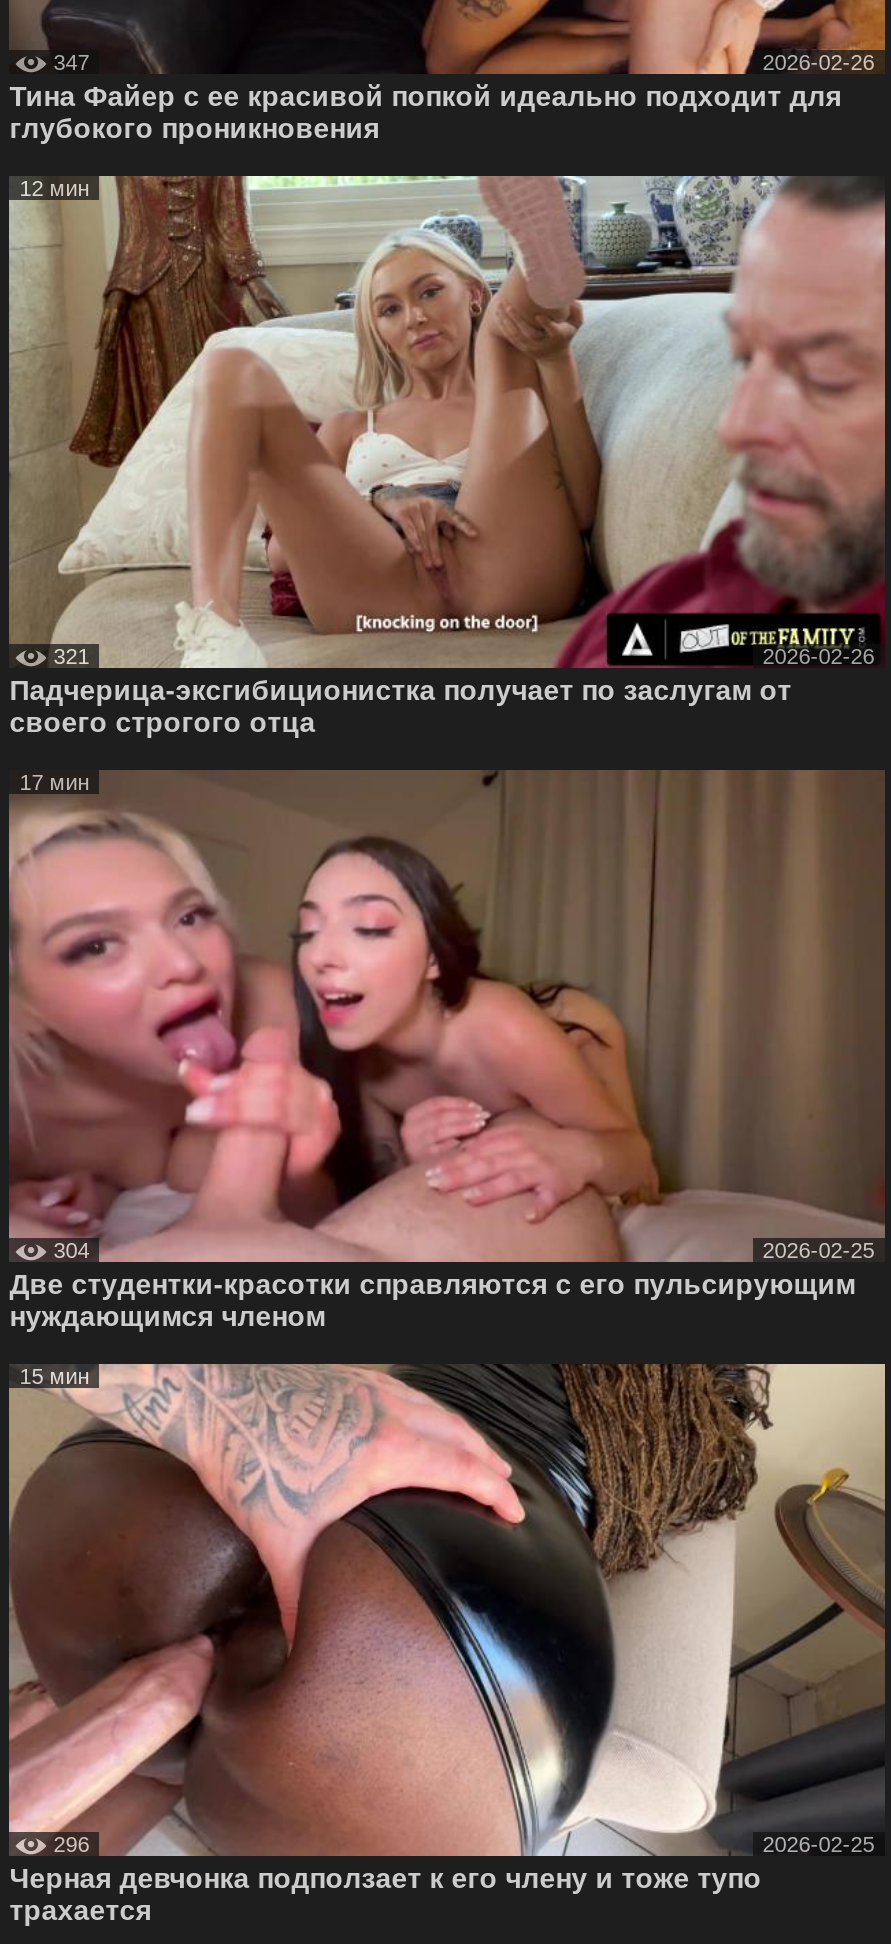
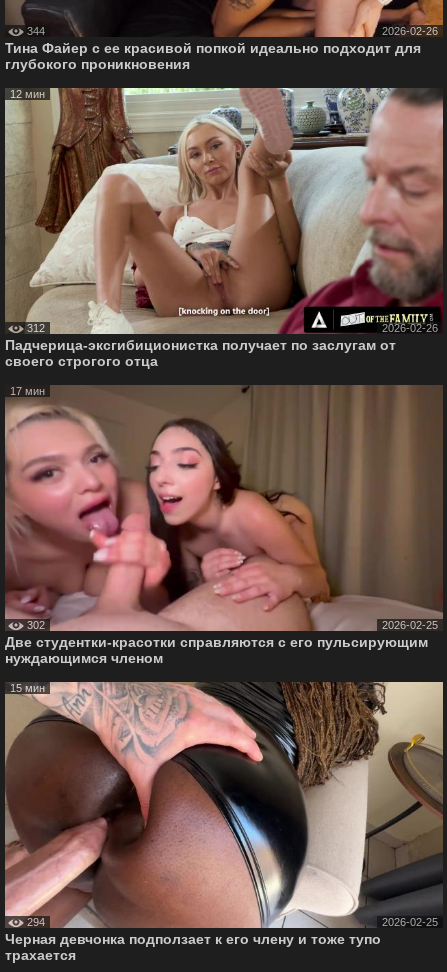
[53,50,89,74] 347 -> [27,25,45,37] 344
[53,645,89,669] 321 -> [27,322,45,334] 312
[53,1239,89,1263] 304 -> [27,619,45,631] 302
[53,1833,89,1857] 296 -> [27,916,45,928] 294

